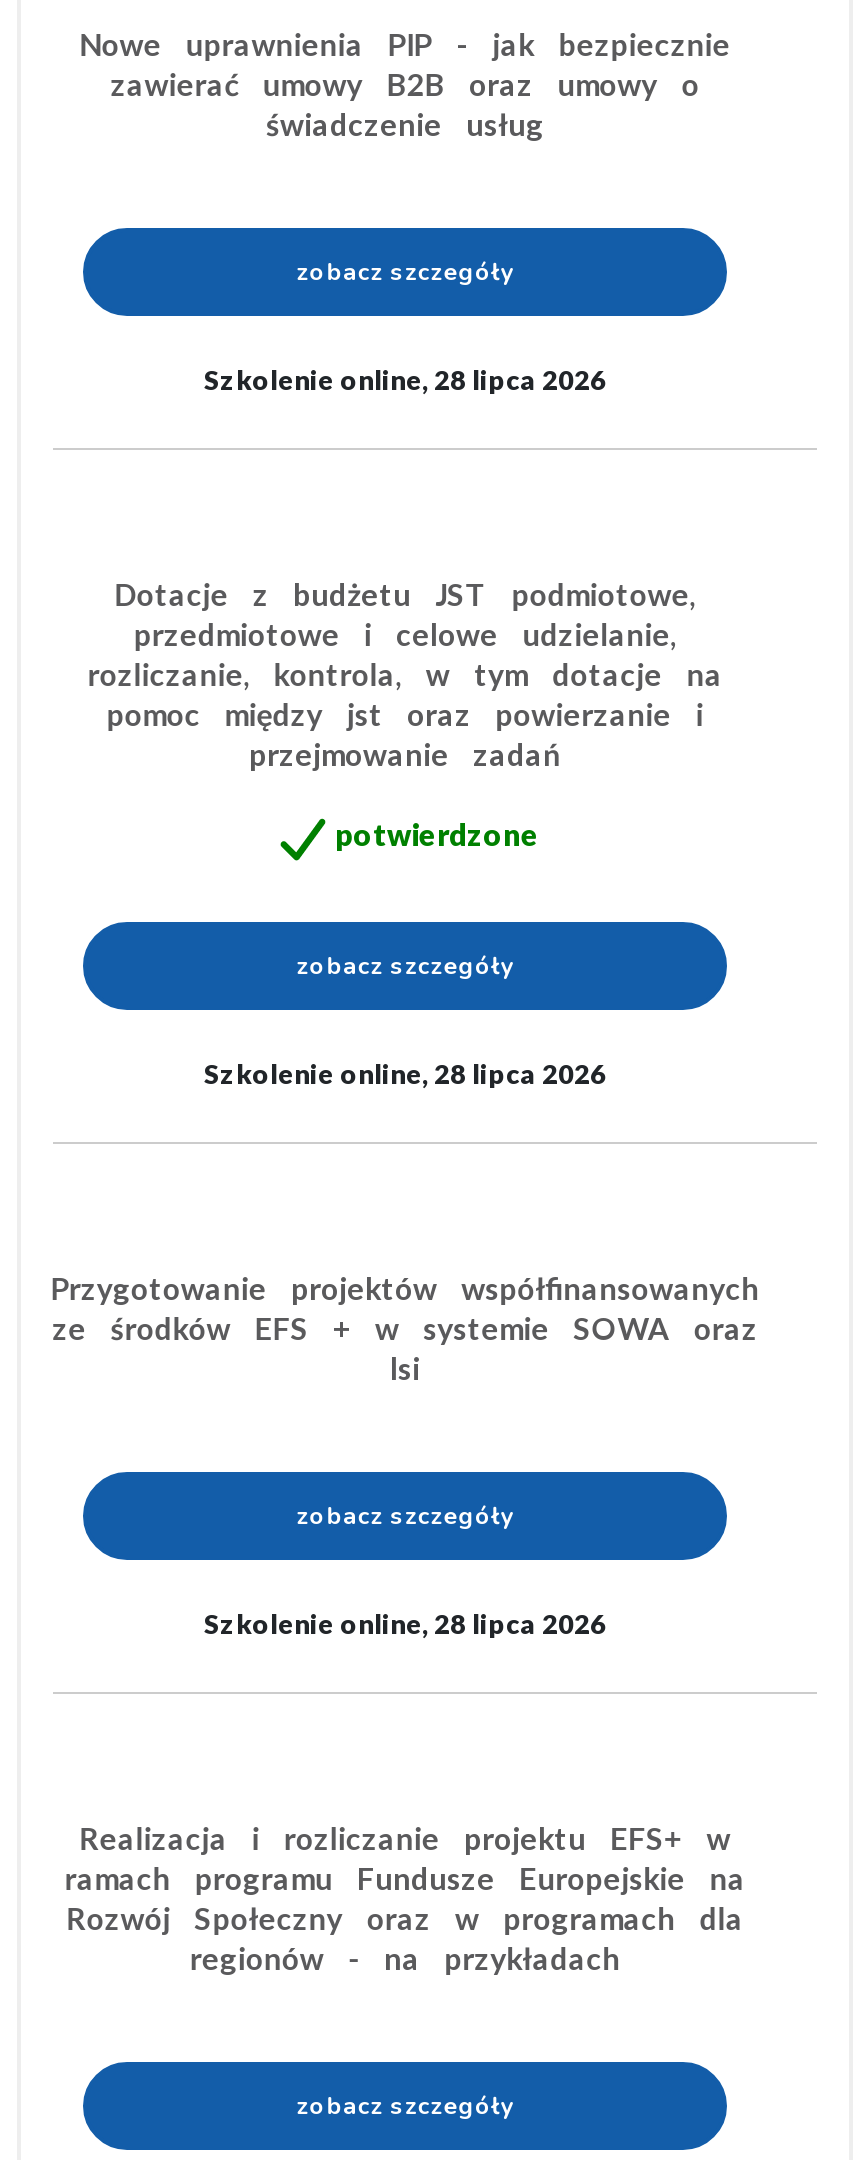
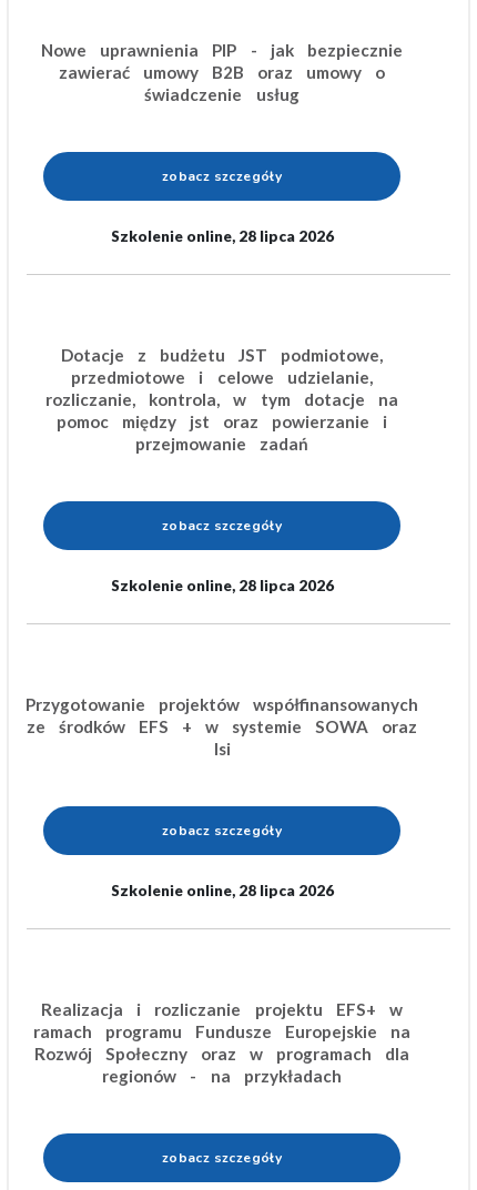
[335,816,539,852] potwierdzone -> none

